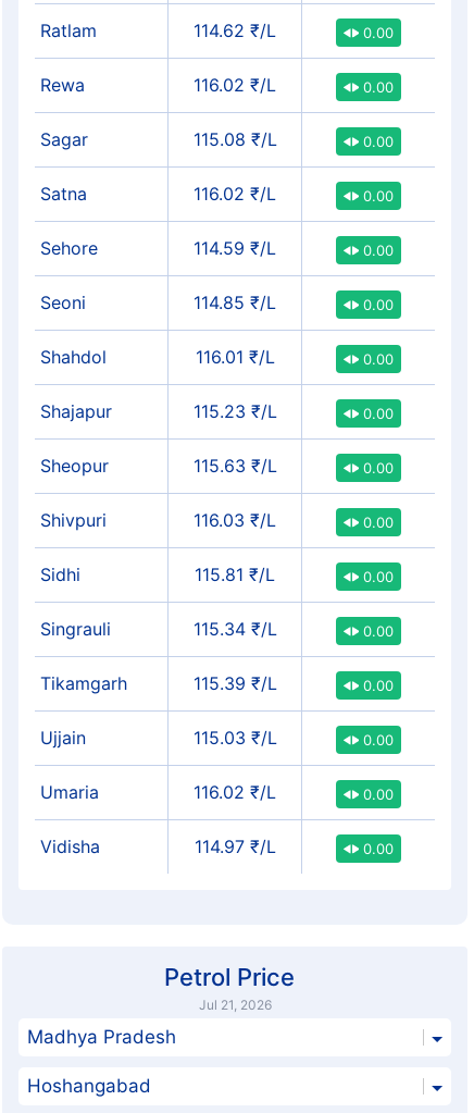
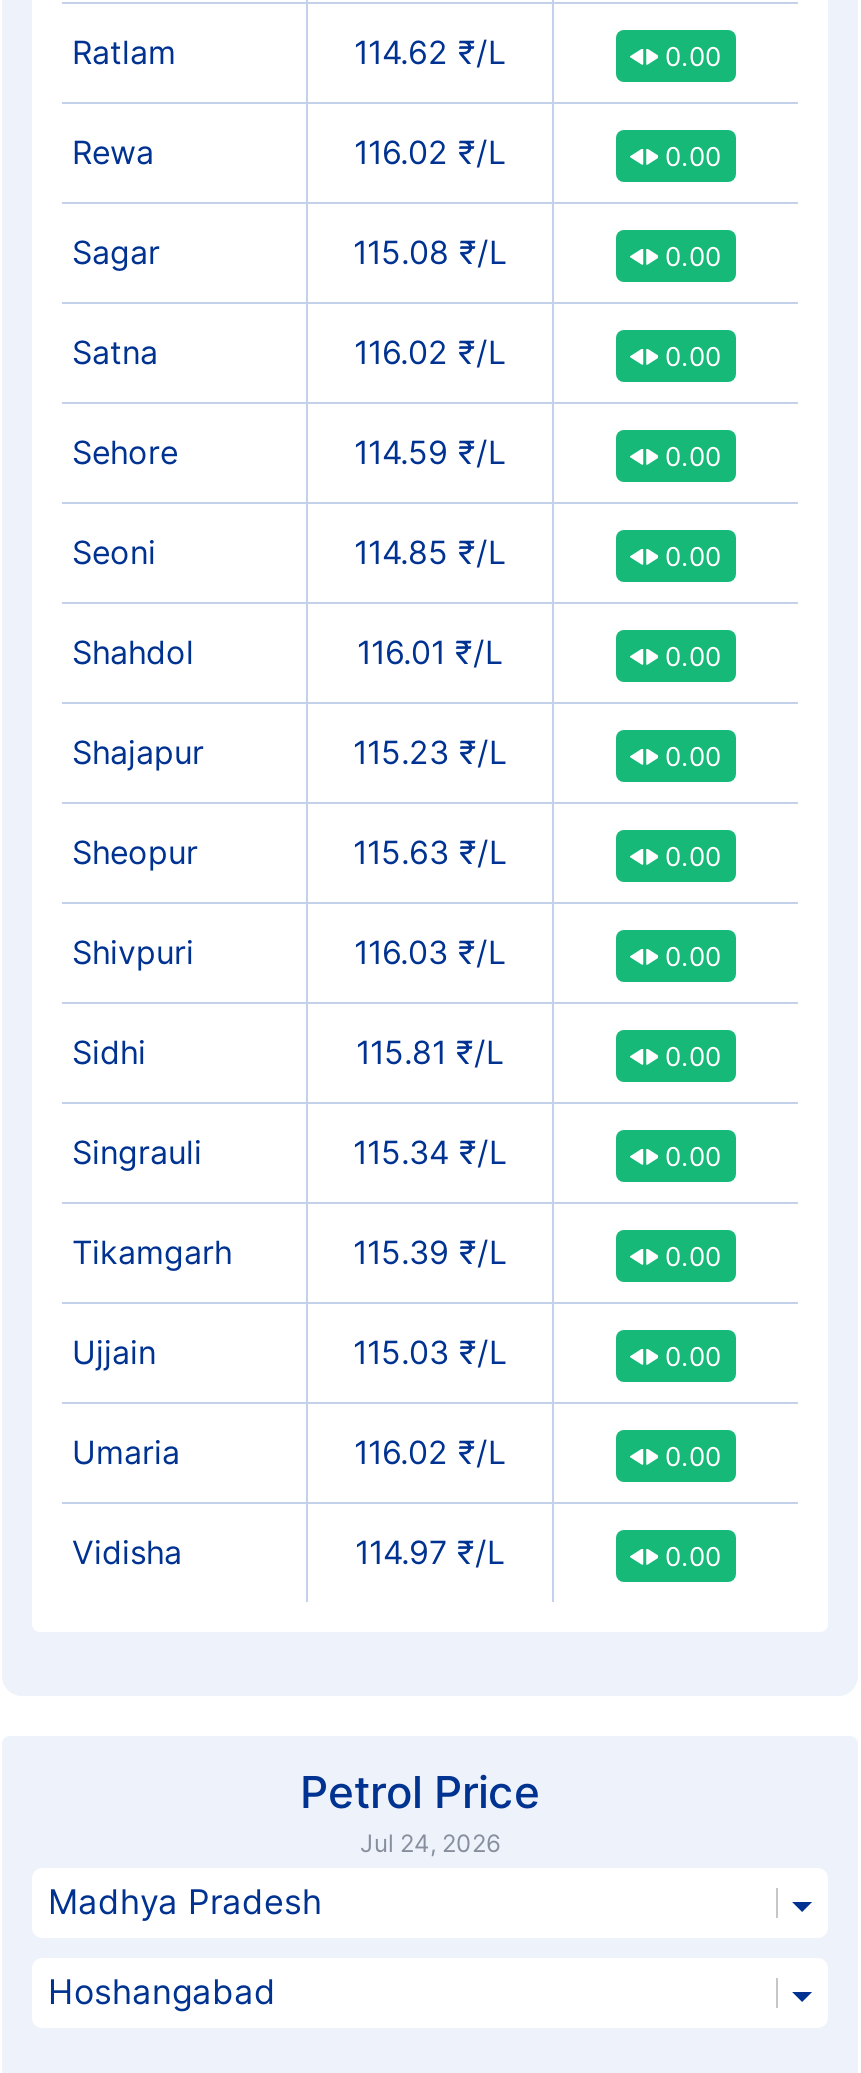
[198,997,271,1013] Jul 21, 2026 -> [360,1828,500,1858] Jul 24, 2026

